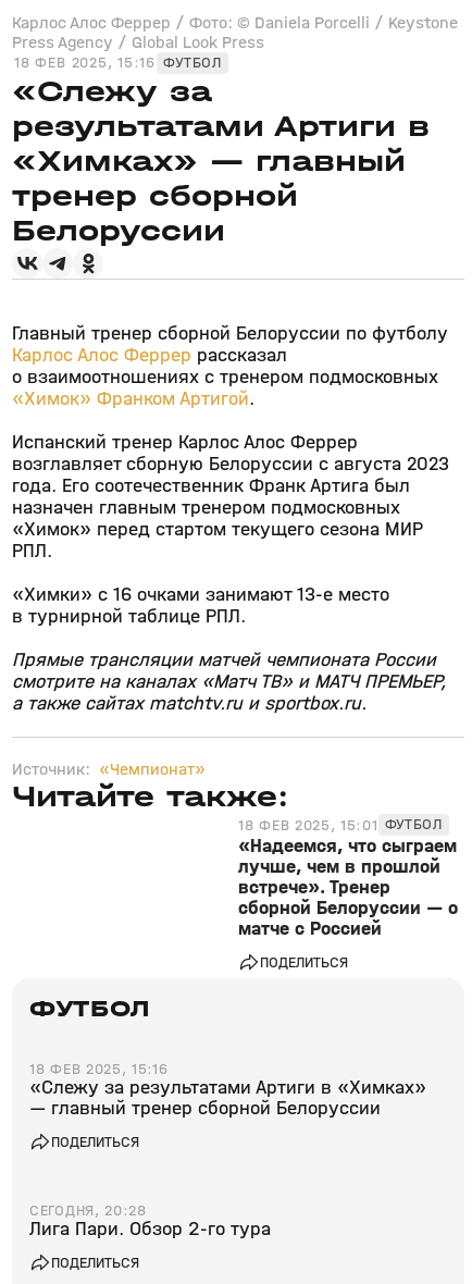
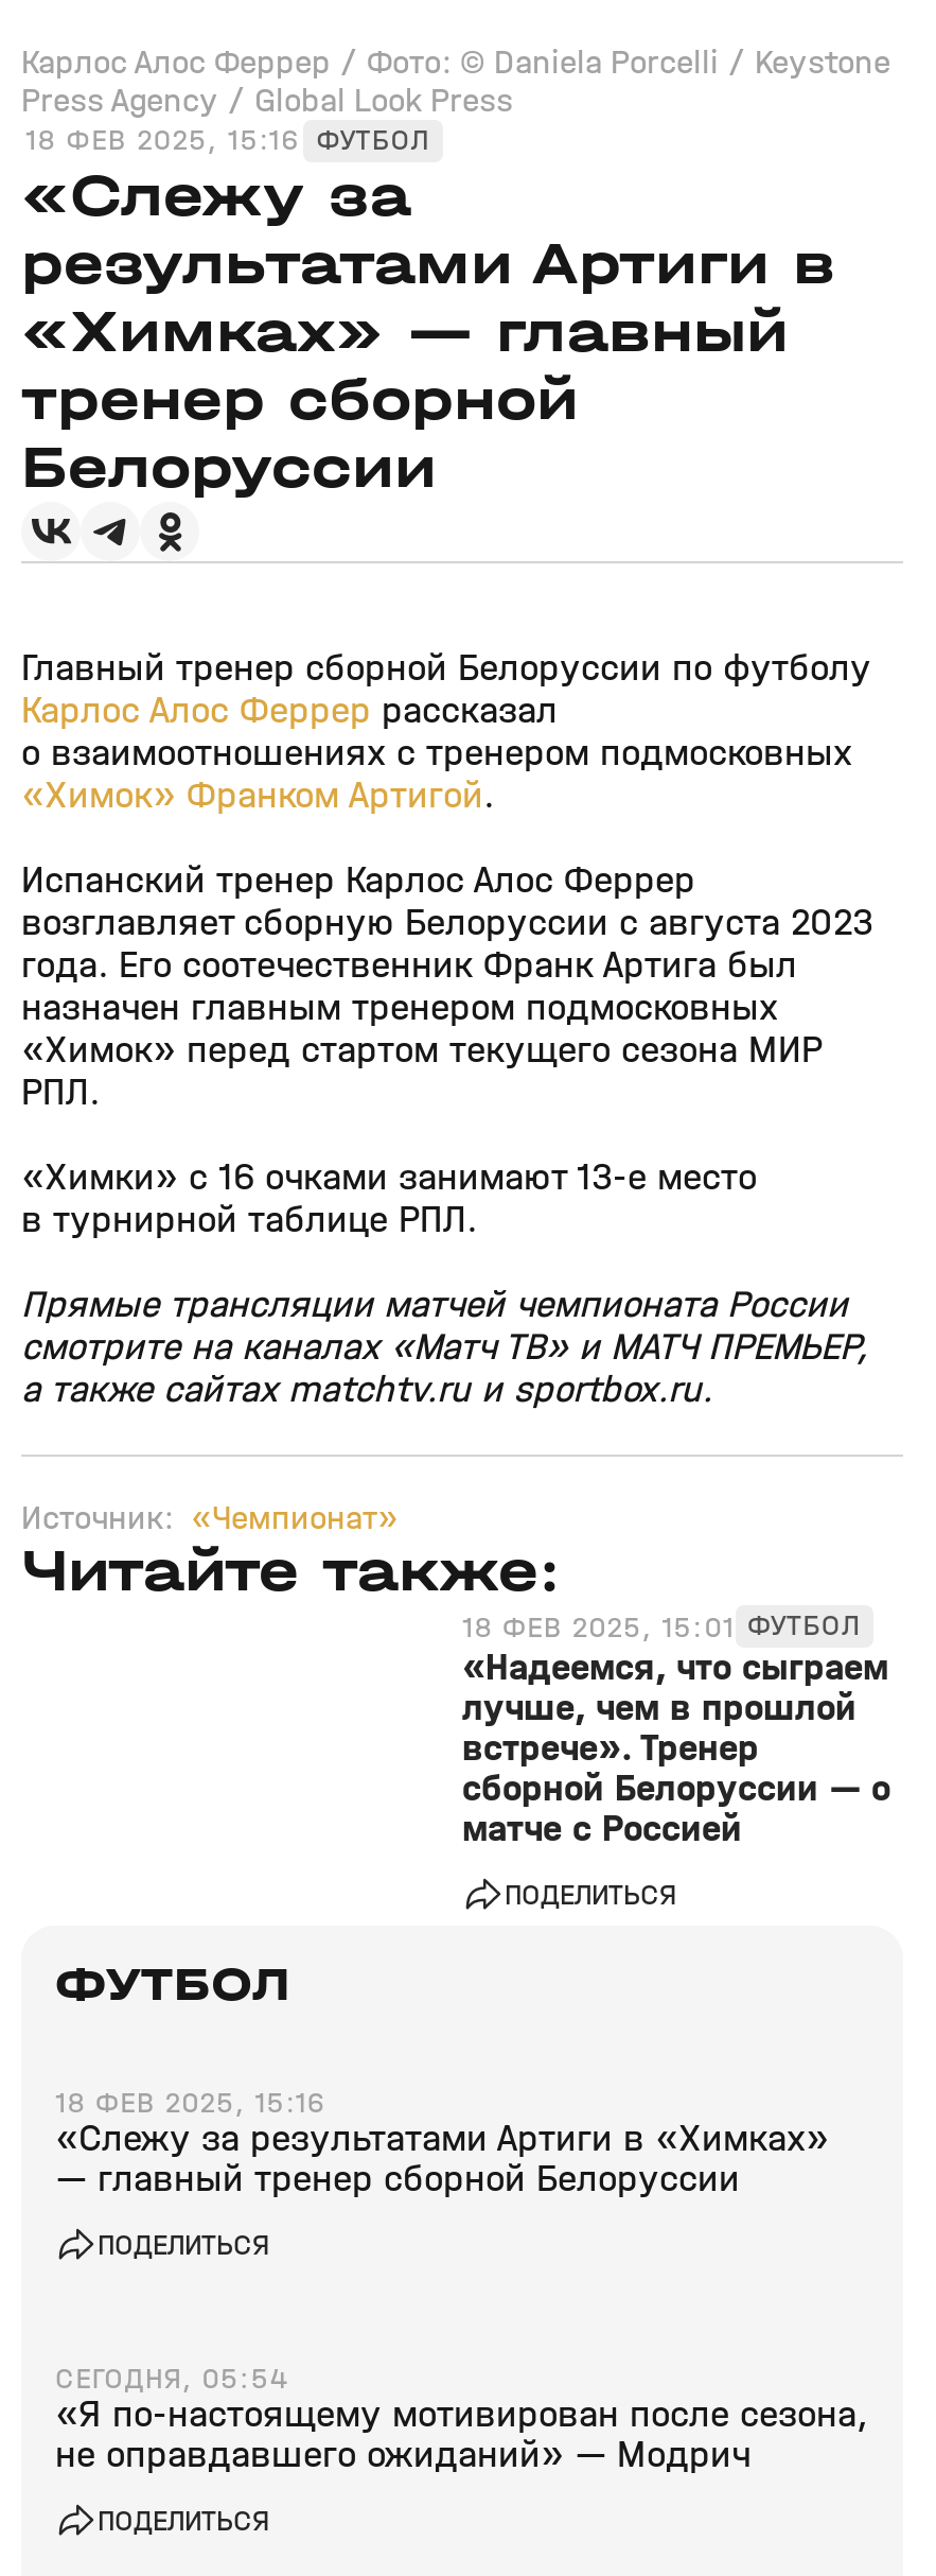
[29,1201,271,1240] СЕГОДНЯ, 20:28 | Лига Пари. Обзор 2-го тура -> [55,2361,867,2477] СЕГОДНЯ, 05:54 | «Я по‑настоящему мотивирован после сезона, | не оправдавшего ожиданий» — Модрич

